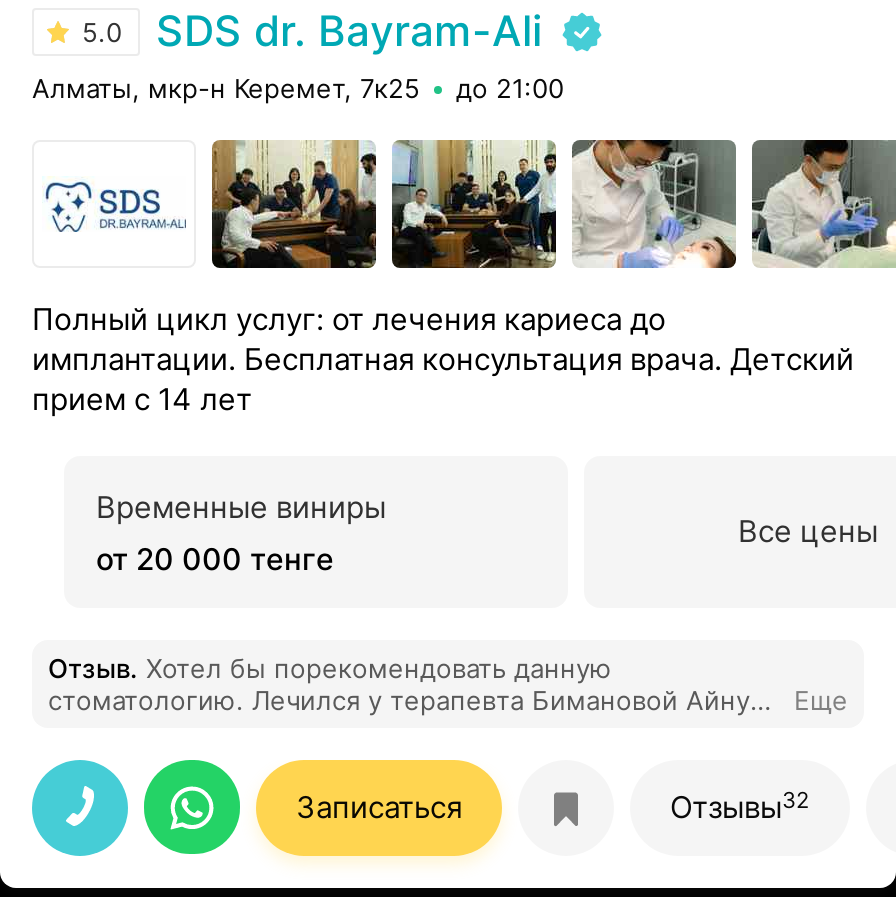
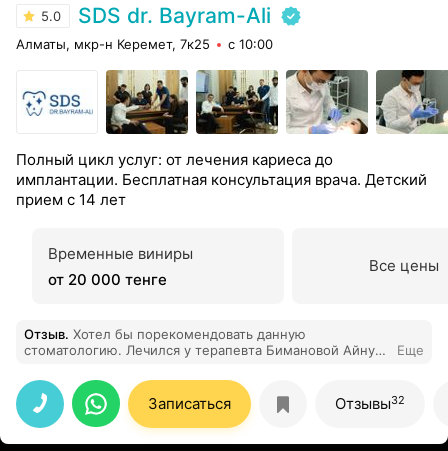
[32,72,564,104] Алматы, мкр-н Керемет, 7к25 до 21:00 -> [16,36,273,52] Алматы, мкр-н Керемет, 7к25 с 10:00

